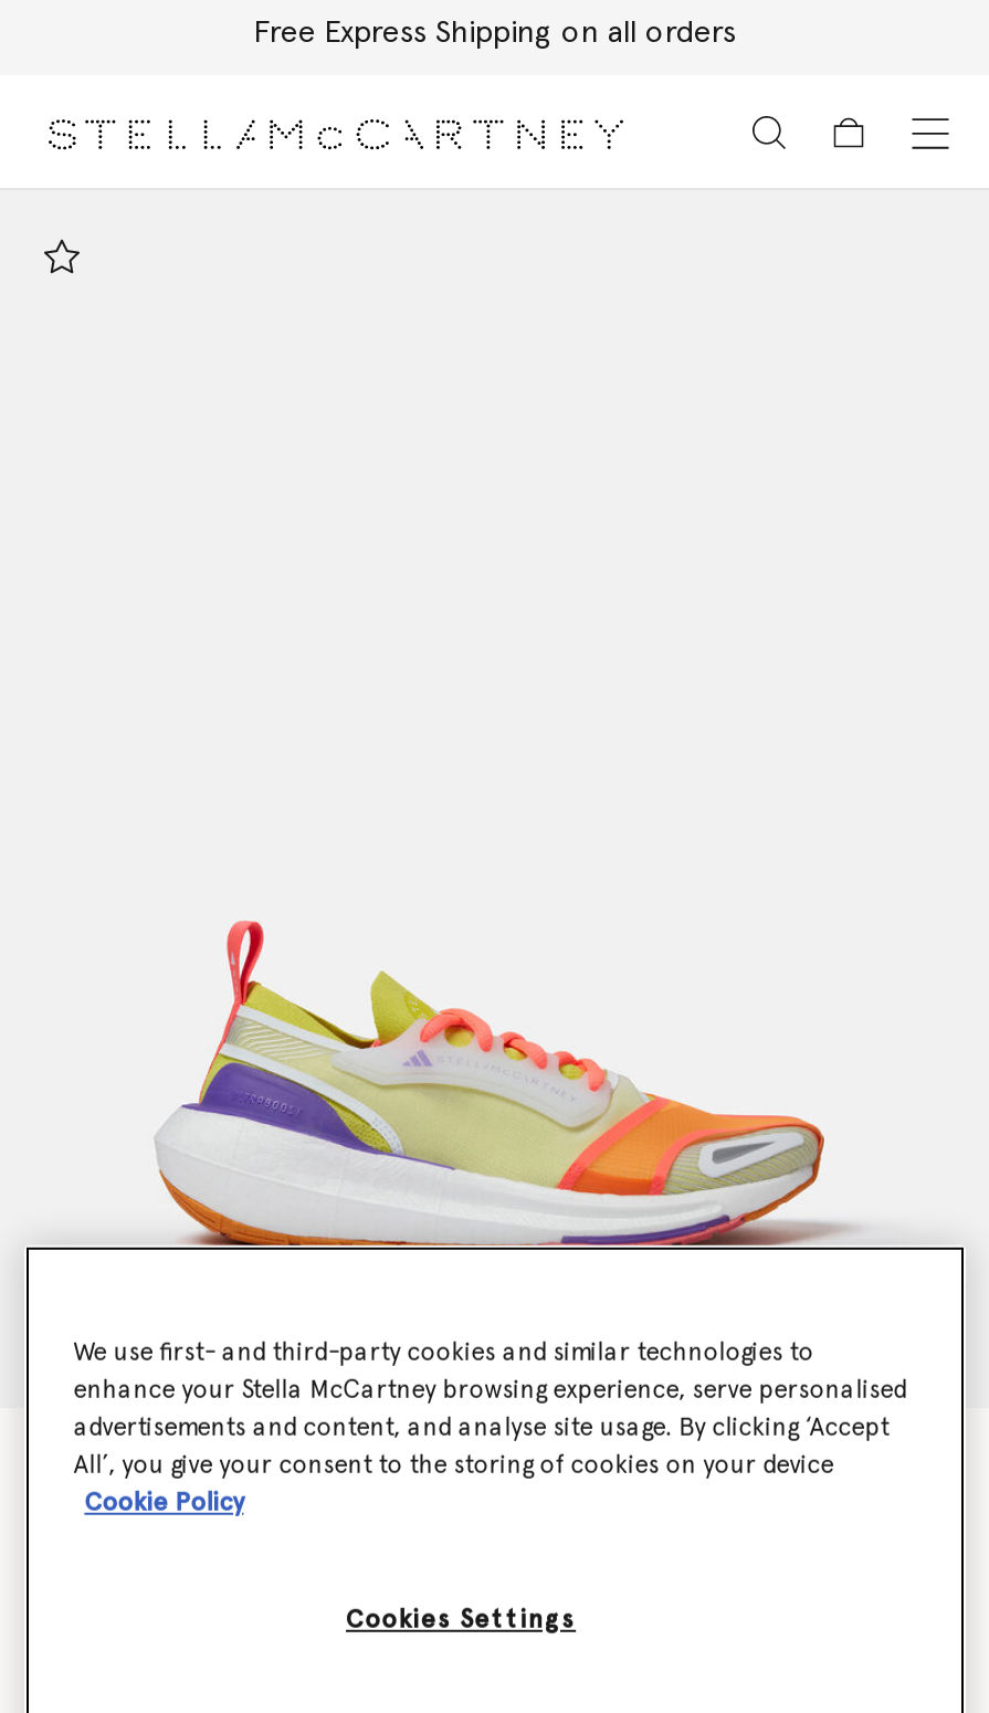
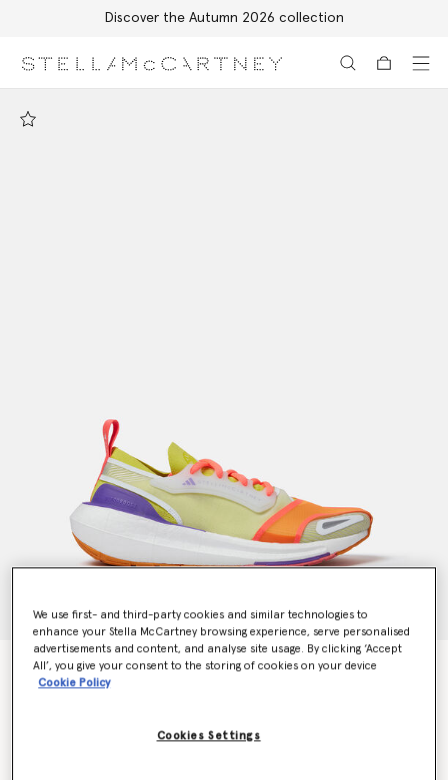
[254,18,736,49] Free Express Shipping on all orders -> [104,11,343,25] Discover the Autumn 2026 collection

